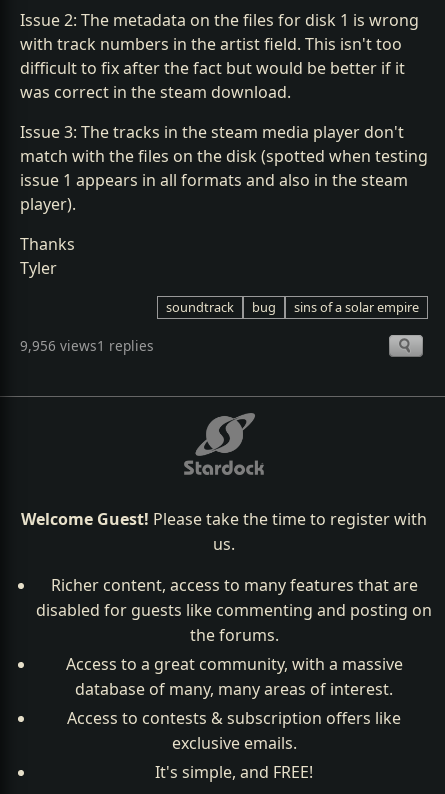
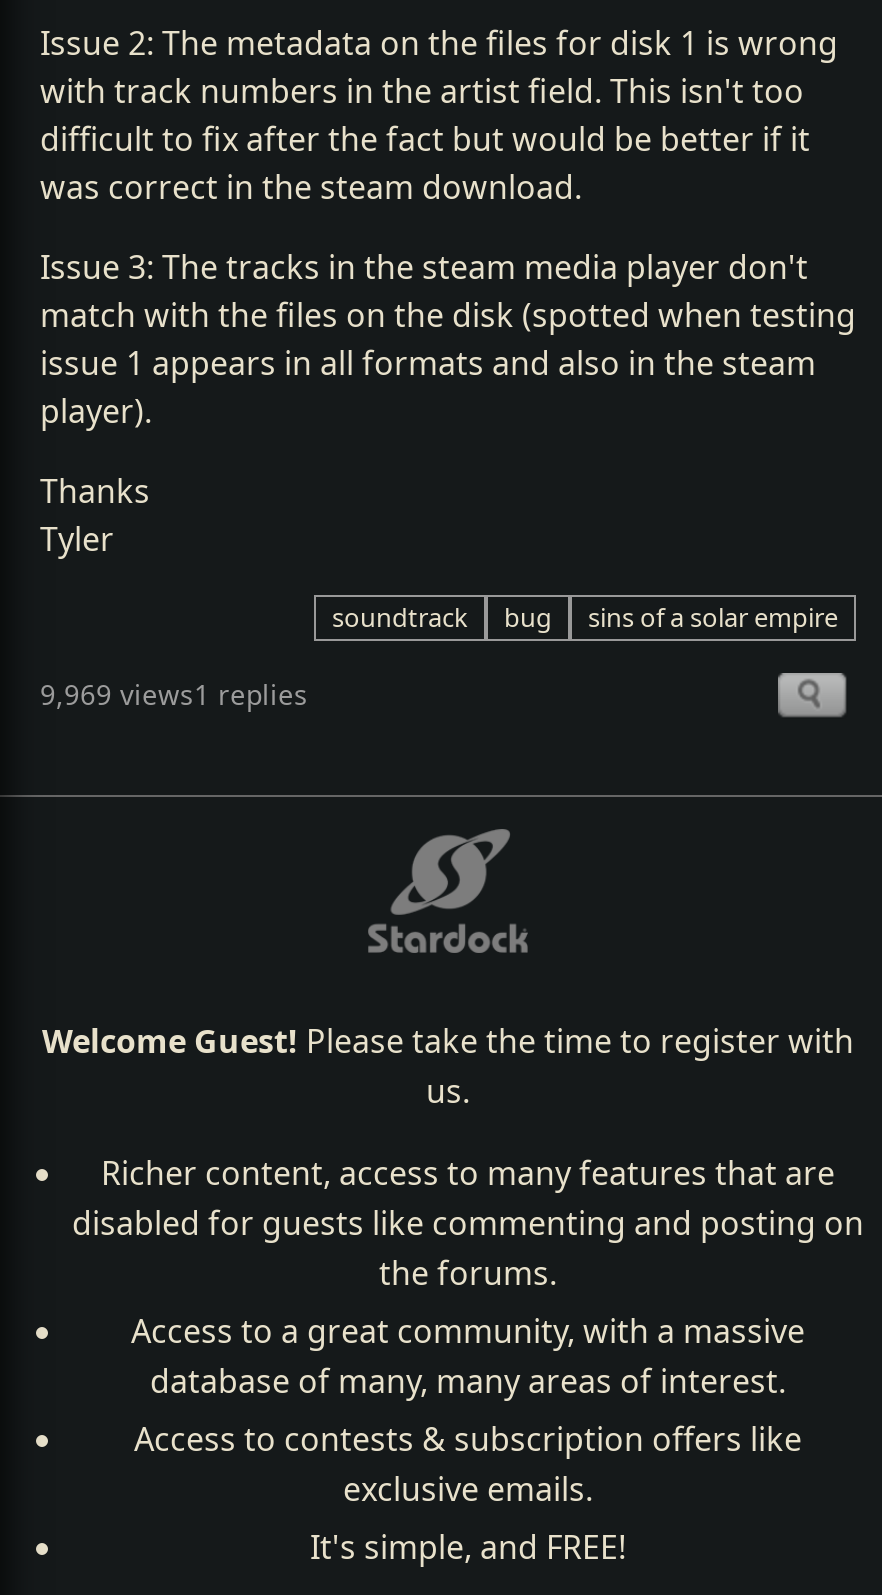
[20,336,154,355] 9,956 views1 replies -> [40,674,308,712] 9,969 views1 replies

